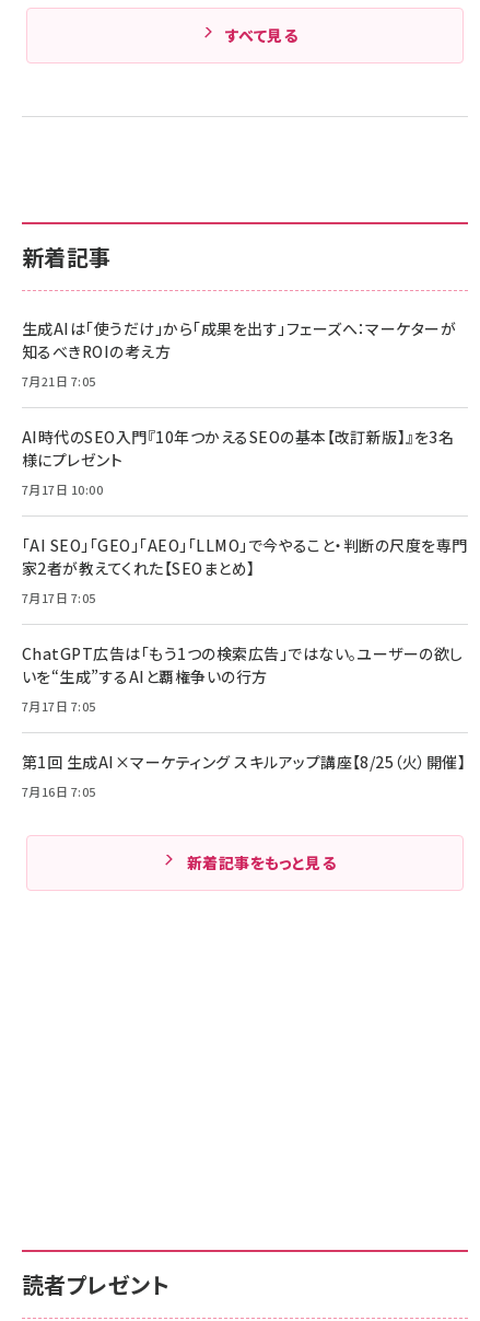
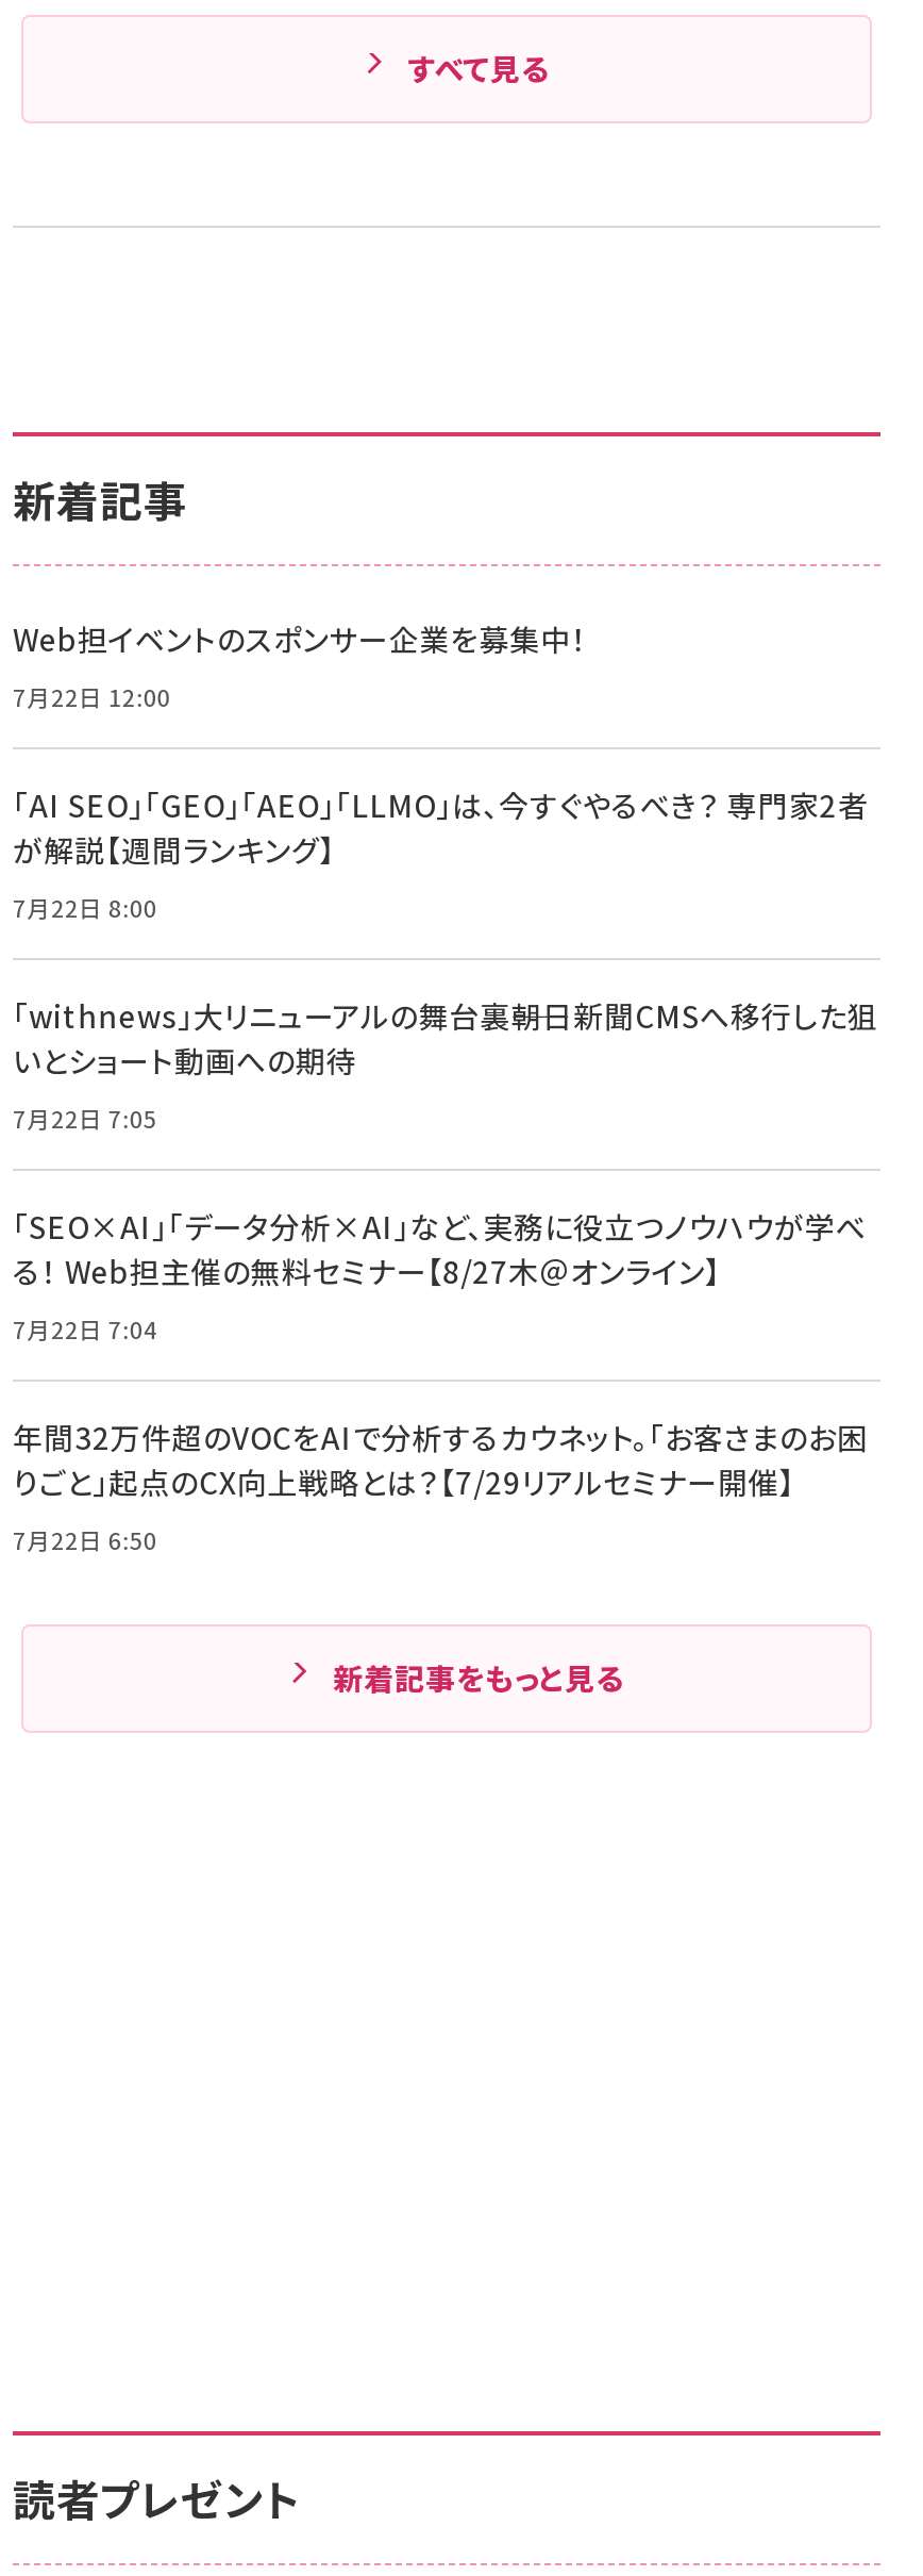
[22,317,456,389] 生成AIは「使うだけ」から「成果を出す」フェーズへ：マーケターが | 知るべきROIの考え方 | 7月21日 7:05 -> [13,617,587,713] Web担イベントのスポンサー企業を募集中！ | 7月22日 12:00
[22,425,454,498] AI時代のSEO入門『10年つかえるSEOの基本【改訂新版】』を3名 | 様にプレゼント | 7月17日 10:00 -> [13,783,868,923] 「AI SEO」「GEO」「AEO」「LLMO」は、今すぐやるべき？ 専門家2者 | が解説【週間ランキング】 | 7月22日 8:00
[22,534,468,606] 「AI SEO」「GEO」「AEO」「LLMO」で今やること・判断の尺度を専門 | 家2者が教えてくれた【SEOまとめ】 | 7月17日 7:05 -> [13,994,878,1134] 「withnews」大リニューアルの舞台裏――朝日新聞CMSへ移行した狙 | いとショート動画への期待 | 7月22日 7:05
[22,642,463,714] ChatGPT広告は「もう1つの検索広告」ではない。ユーザーの欲し | いを“生成”するAIと覇権争いの行方 | 7月17日 7:05 -> [13,1204,866,1345] 「SEO×AI」「データ分析×AI」など、実務に役立つノウハウが学べ | る！ Web担主催の無料セミナー【8/27木＠オンライン】 | 7月22日 7:04
[22,750,466,800] 第1回 生成AI×マーケティング スキルアップ講座【8/25（火）開催】 | 7月16日 7:05 -> [13,1415,867,1556] 年間32万件超のVOCをAIで分析するカウネット。「お客さまのお困 | りごと」起点のCX向上戦略とは？【7/29リアルセミナー開催】 | 7月22日 6:50

